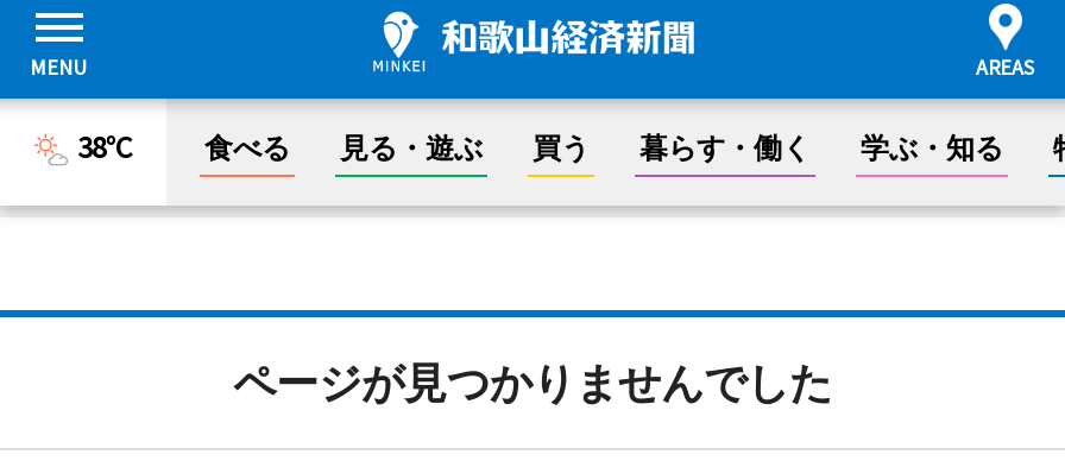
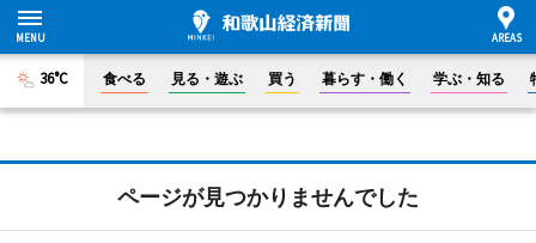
[77,128,134,169] 38°C -> [39,69,68,89] 36°C

